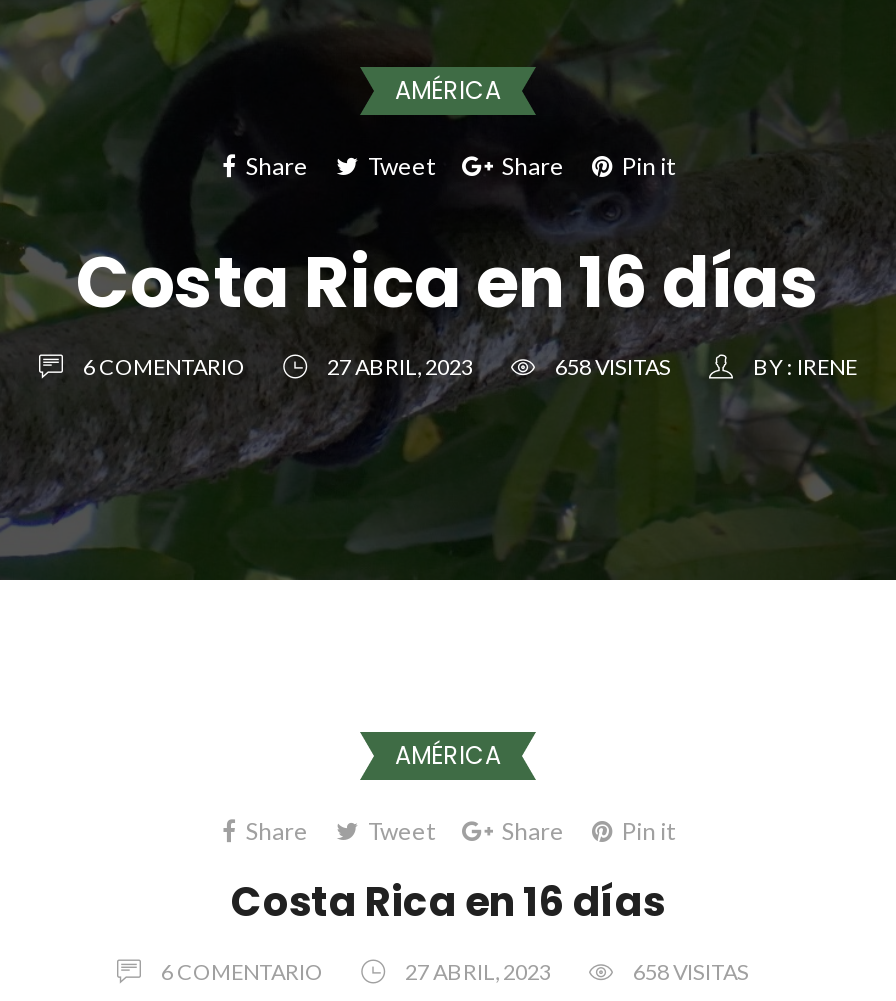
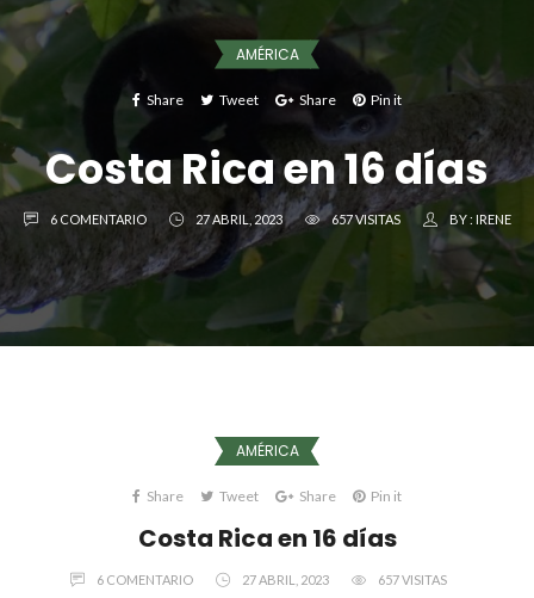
[555,353,671,379] 658 VISITAS -> [331,211,400,226] 657 VISITAS
[633,958,749,984] 658 VISITAS -> [377,572,446,587] 657 VISITAS

